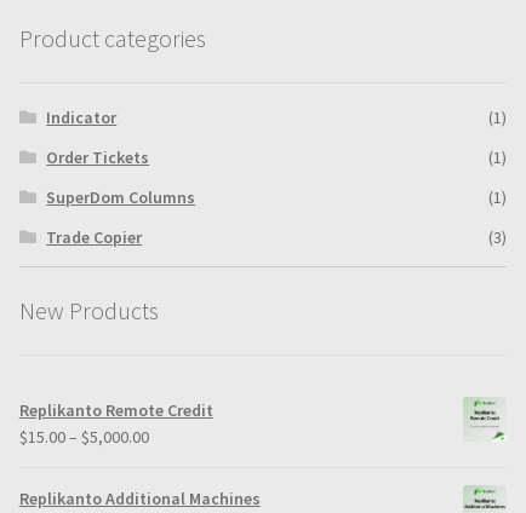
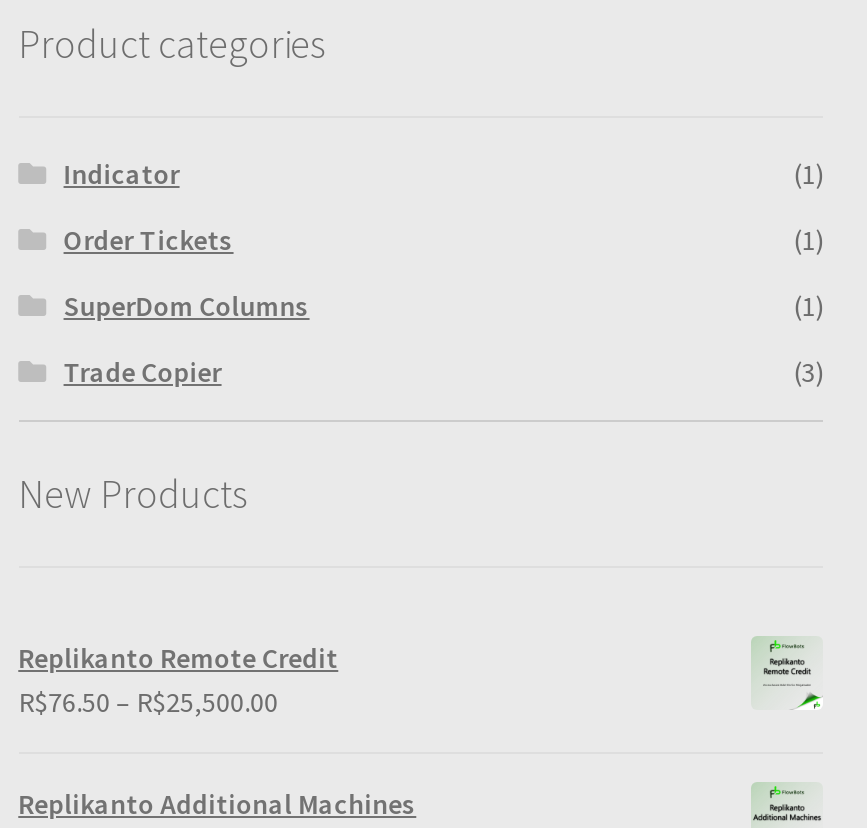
[19,426,149,448] $15.00 – $5,000.00 -> [18,684,278,720] R$76.50 – R$25,500.00

